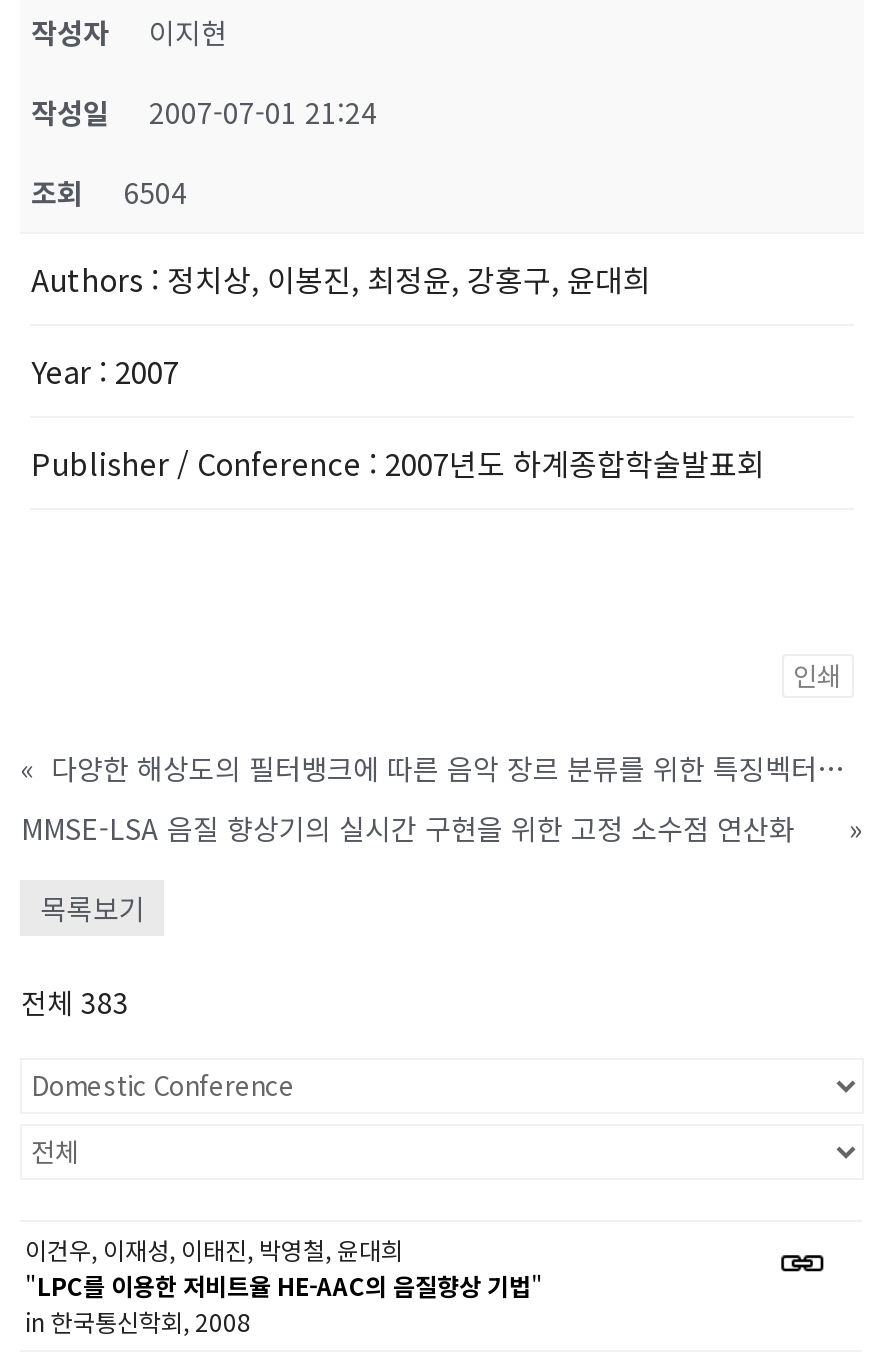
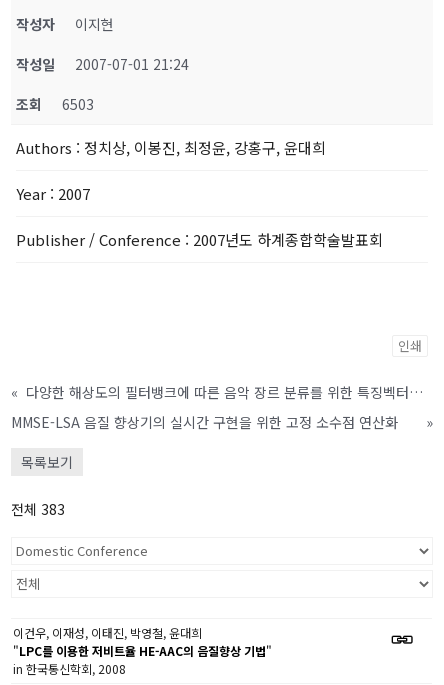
[31,172,187,212] 조회 6504 -> [16,94,94,114] 조회 6503

